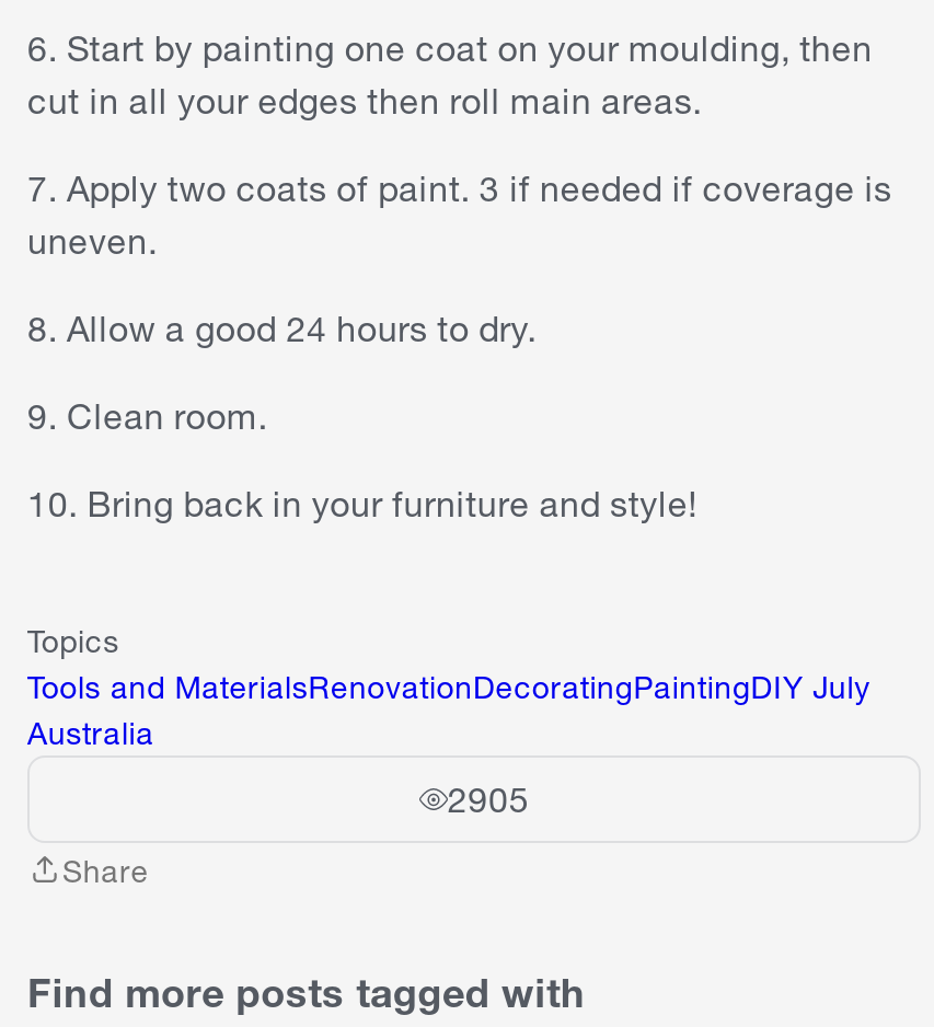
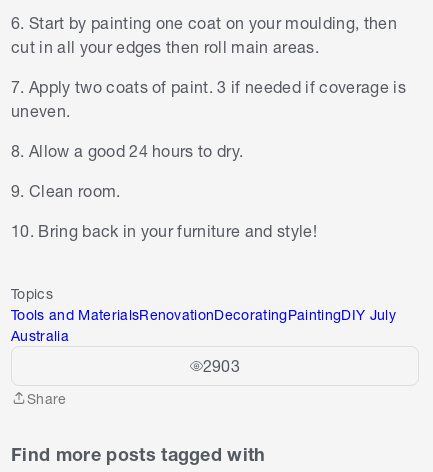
[447,778,529,820] 2905 -> [203,356,240,375] 2903

